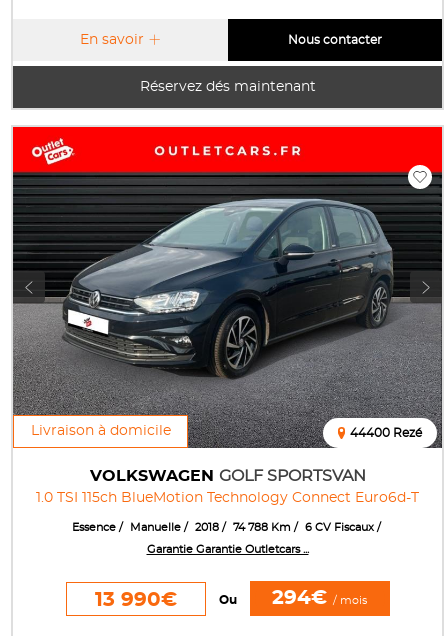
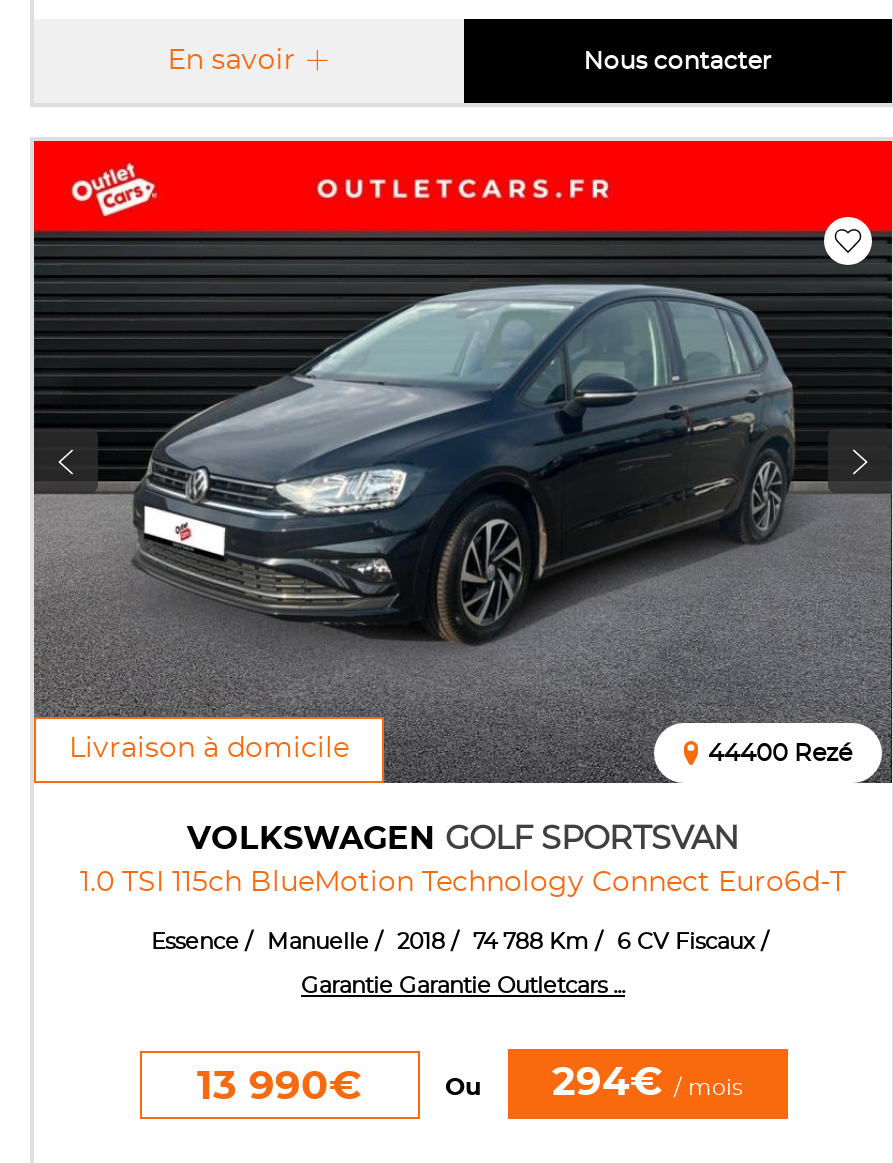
[139,79,315,93] Réservez dés maintenant -> none

